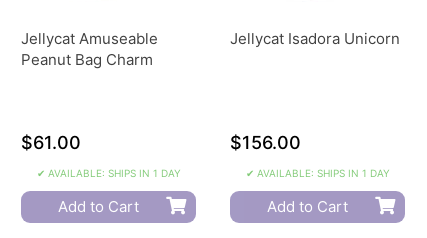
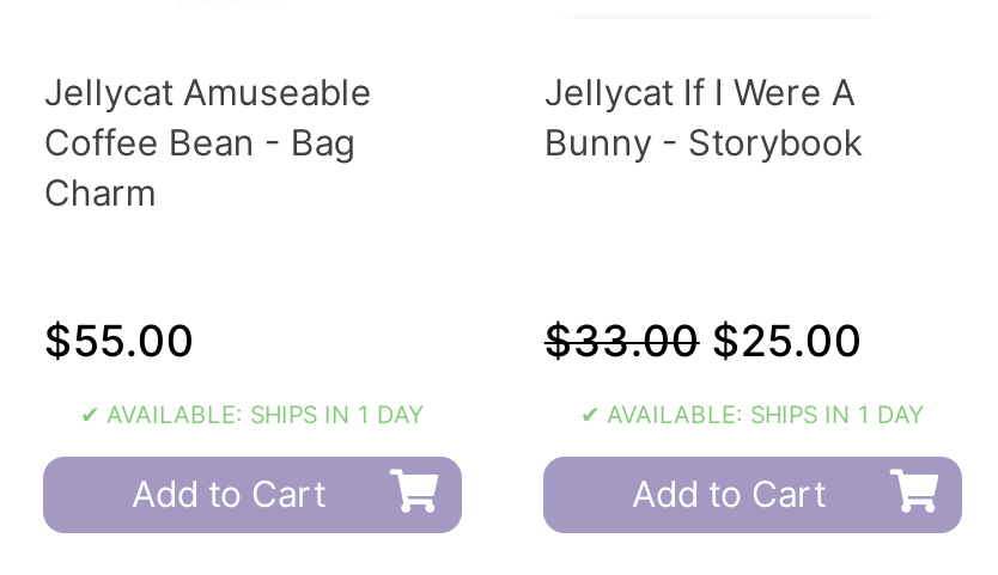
[230,29,400,48] Jellycat Isadora Unicorn -> [544,70,863,165] Jellycat If I Were A | Bunny - Storybook
[21,50,153,69] Peanut Bag Charm -> [44,120,355,215] Coffee Bean - Bag | Charm
[21,132,81,153] $61.00 -> [44,315,195,365] $55.00
[230,132,301,153] $156.00 -> [544,315,863,365] $33.00 $25.00

